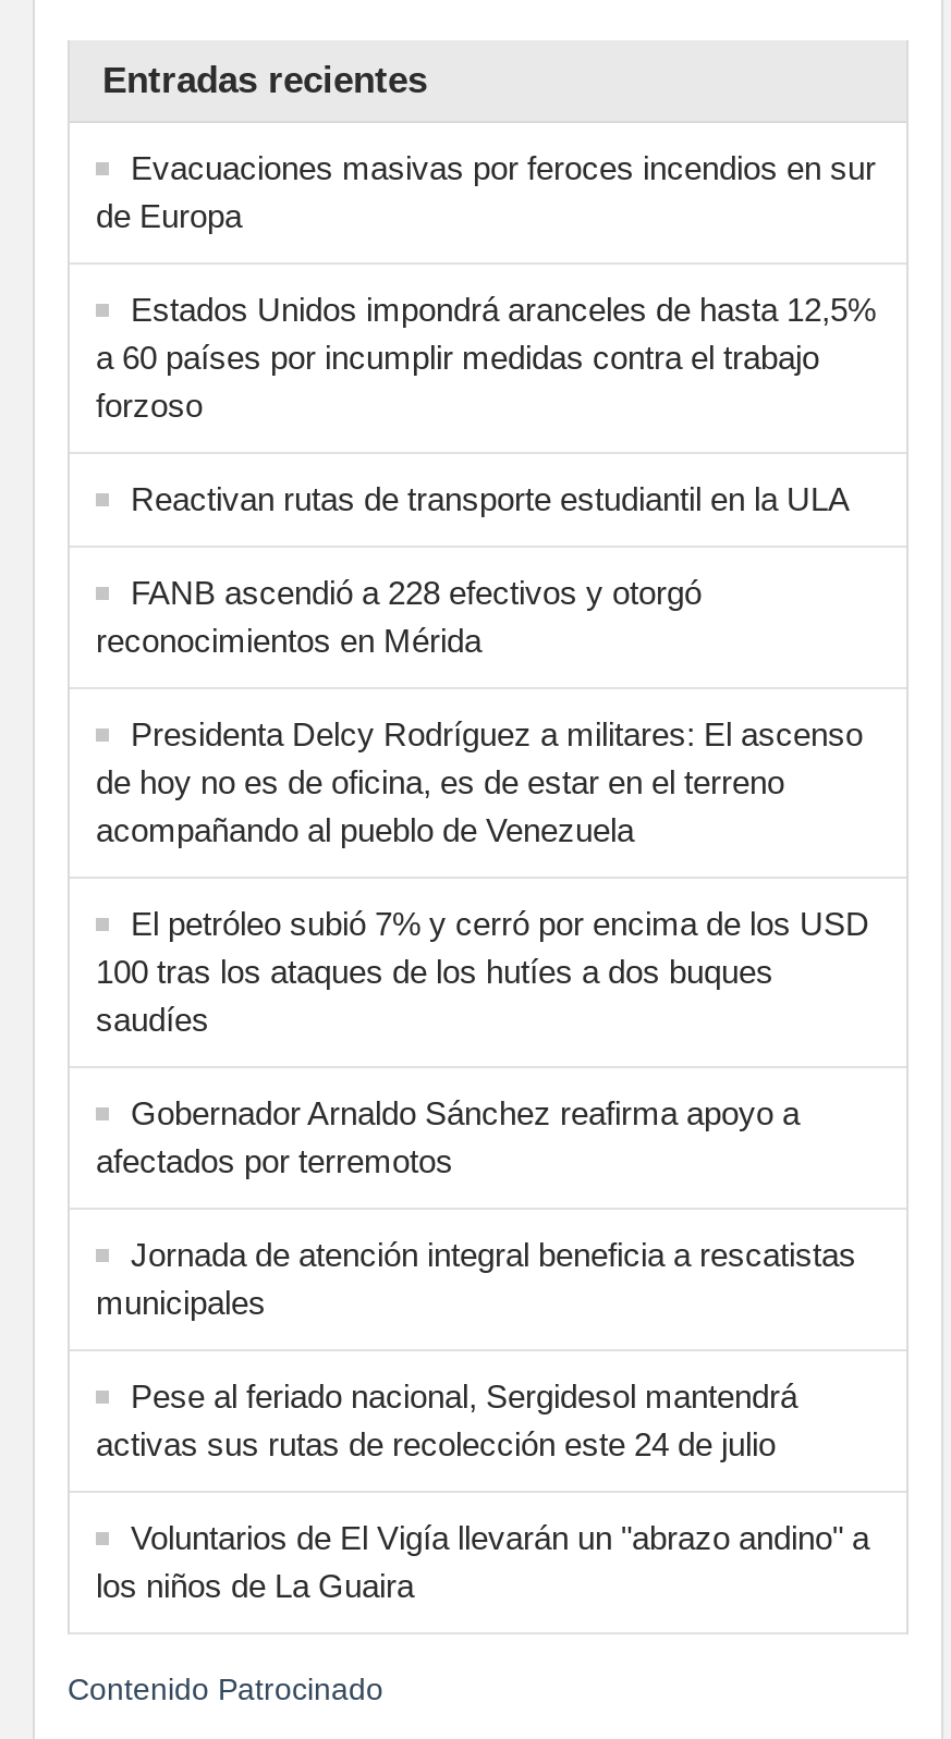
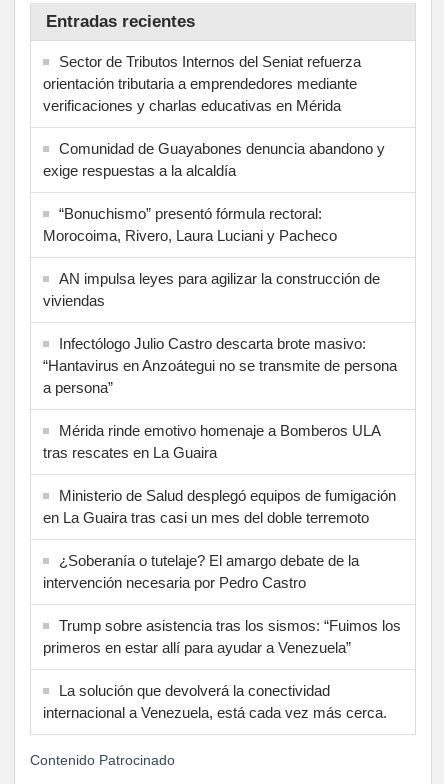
[96,150,876,235] Evacuaciones masivas por feroces incendios en sur | de Europa -> [43,53,361,114] Sector de Tributos Internos del Seniat refuerza | orientación tributaria a emprendedores mediante | verificaciones y charlas educativas en Mérida
[96,291,876,424] Estados Unidos impondrá aranceles de hasta 12,5% | a 60 países por incumplir medidas contra el trabajo | forzoso -> [43,140,385,179] Comunidad de Guayabones denuncia abandono y | exige respuestas a la alcaldía
[131,481,850,518] Reactivan rutas de transporte estudiantil en la ULA -> [43,205,337,244] “Bonuchismo” presentó fórmula rectoral: | Morocoima, Rivero, Laura Luciani y Pacheco
[96,575,702,659] FANB ascendió a 228 efectivos y otorgó | reconocimientos en Mérida -> [43,270,380,309] AN impulsa leyes para agilizar la construcción de | viviendas
[96,716,863,849] Presidenta Delcy Rodríguez a militares: El ascenso | de hoy no es de oficina, es de estar en el terreno | acompañando al pueblo de Venezuela -> [43,335,397,396] Infectólogo Julio Castro descarta brote masivo: | “Hantavirus en Anzoátegui no se transmite de persona | a persona”
[96,906,869,1038] El petróleo subió 7% y cerró por encima de los USD | 100 tras los ataques de los hutíes a dos buques | saudíes -> [43,422,380,461] Mérida rinde emotivo homenaje a Bomberos ULA | tras rescates en La Guaira
[96,1095,800,1180] Gobernador Arnaldo Sánchez reafirma apoyo a | afectados por terremotos -> [43,487,396,526] Ministerio de Salud desplegó equipos de fumigación | en La Guaira tras casi un mes del doble terremoto
[96,1237,856,1322] Jornada de atención integral beneficia a rescatistas | municipales -> [43,552,359,591] ¿Soberanía o tutelaje? El amargo debate de la | intervención necesaria por Pedro Castro
[96,1378,797,1463] Pese al feriado nacional, Sergidesol mantendrá | activas sus rutas de recolección este 24 de julio -> [43,617,401,656] Trump sobre asistencia tras los sismos: “Fuimos los | primeros en estar allí para ayudar a Venezuela”
[96,1520,869,1605] Voluntarios de El Vigía llevarán un "abrazo andino" a | los niños de La Guaira -> [43,682,387,721] La solución que devolverá la conectividad | internacional a Venezuela, está cada vez más cerca.

